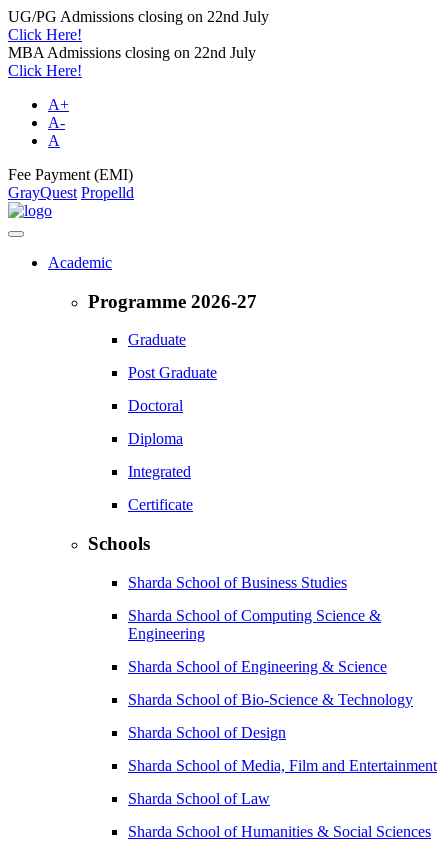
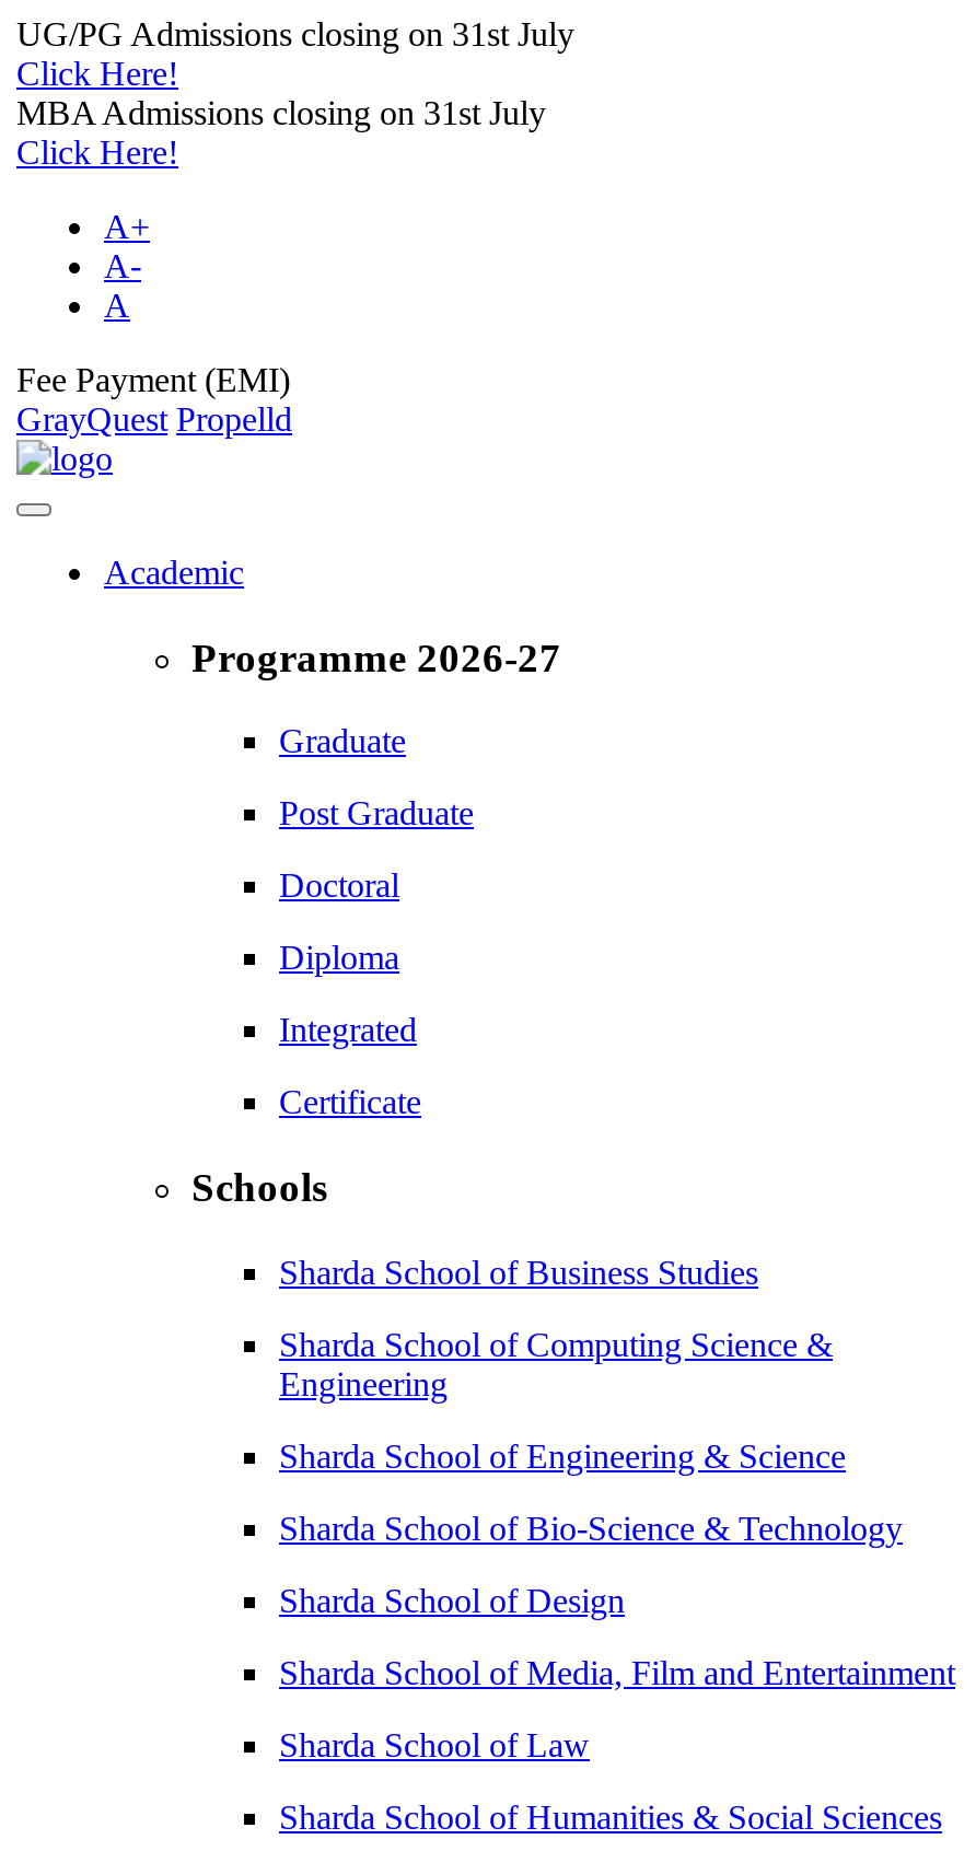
[8,8,269,25] UG/PG Admissions closing on 22nd July -> [16,15,574,53] UG/PG Admissions closing on 31st July
[8,44,256,61] MBA Admissions closing on 22nd July -> [16,94,546,131] MBA Admissions closing on 31st July

